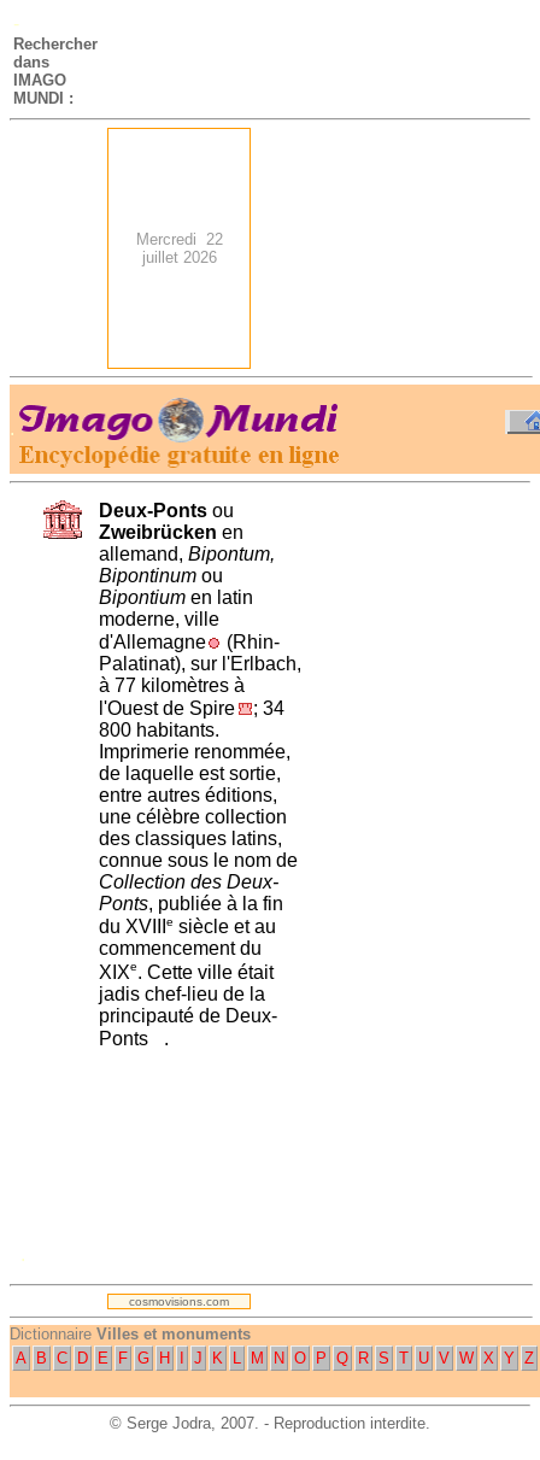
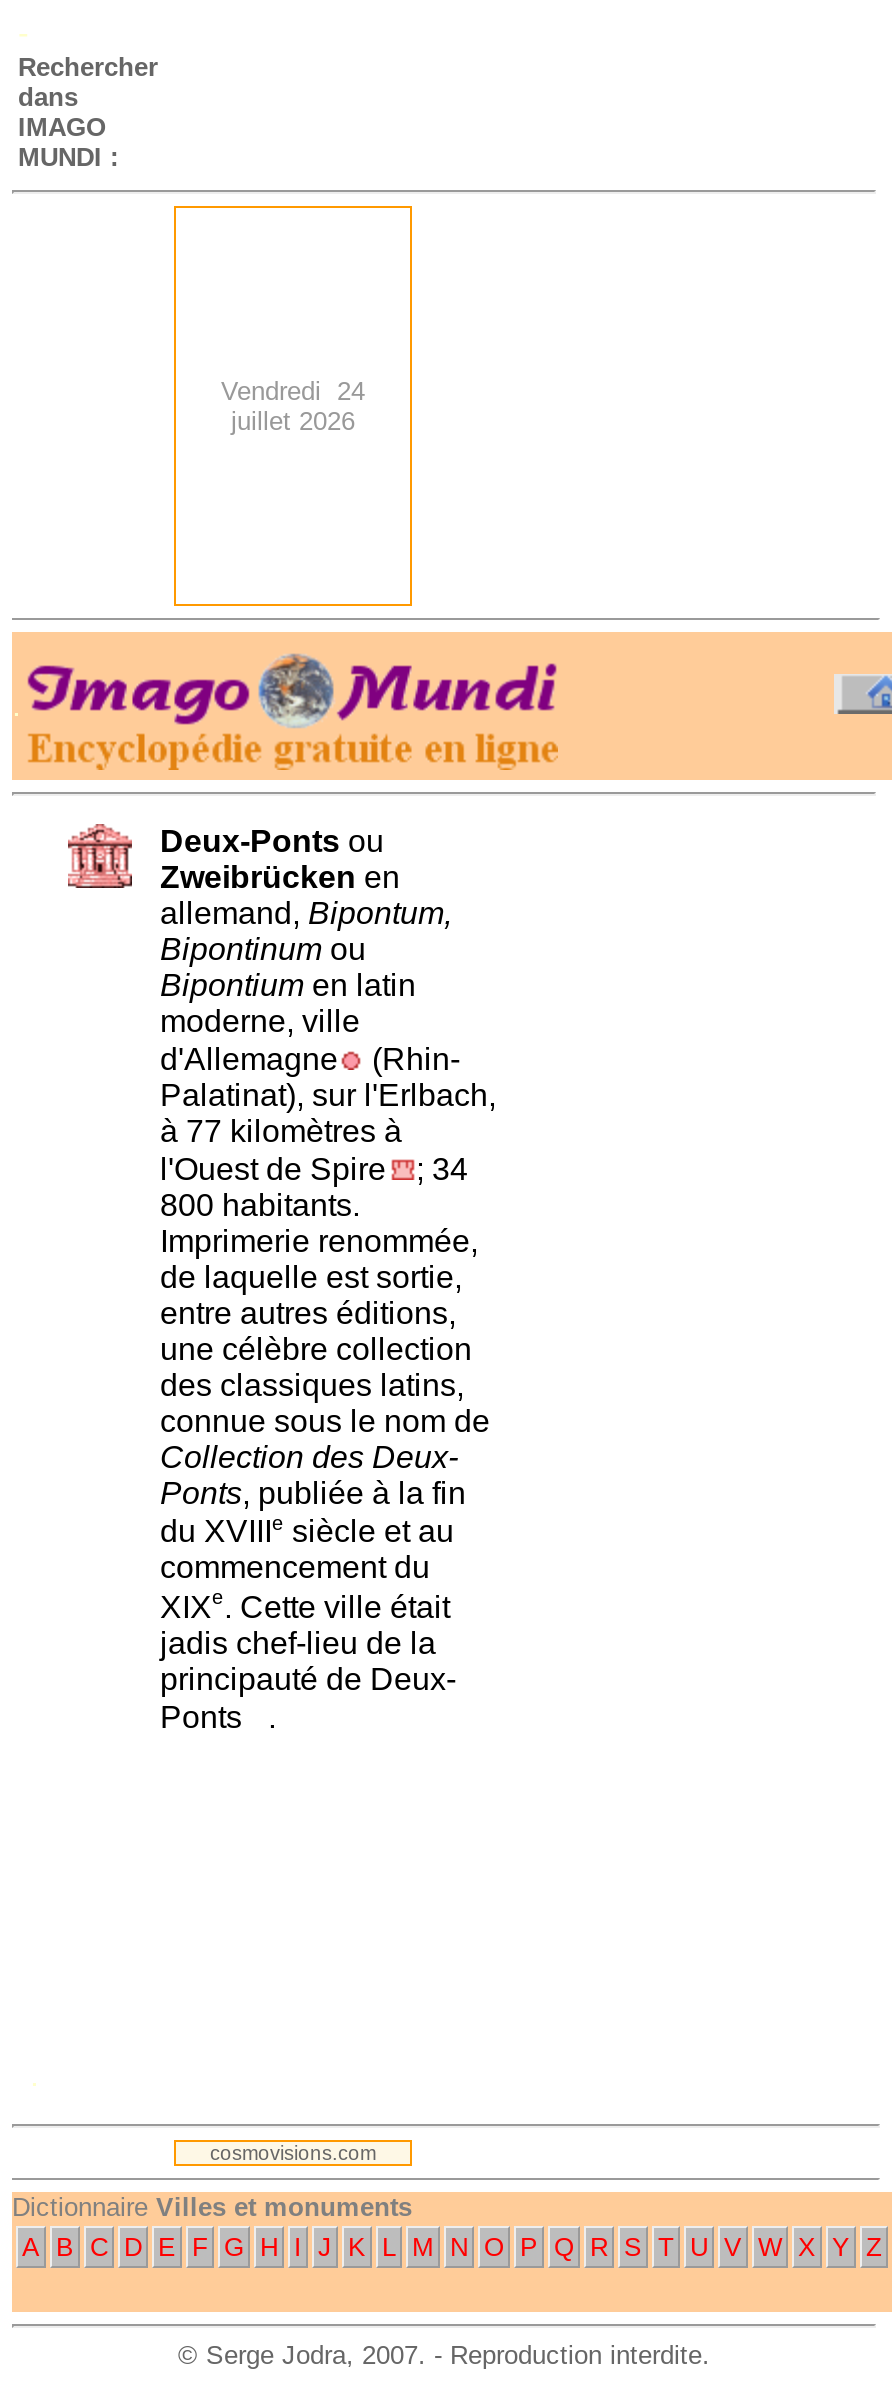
[136,230,222,248] Mercredi 22 -> [221,376,365,406] Vendredi 24

